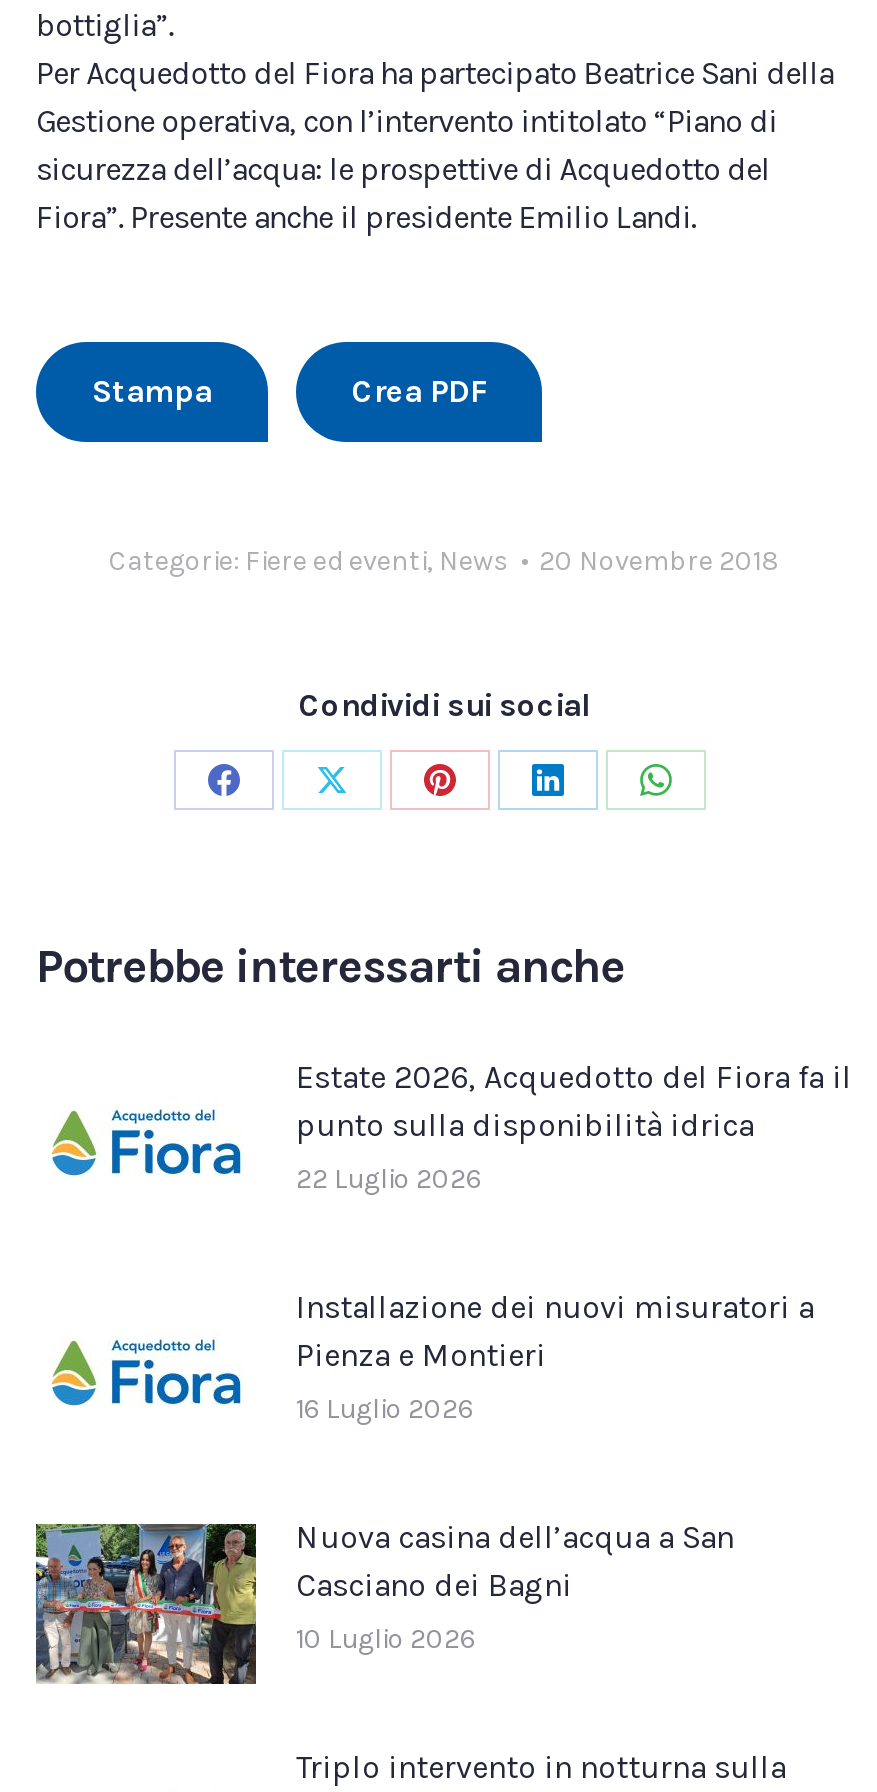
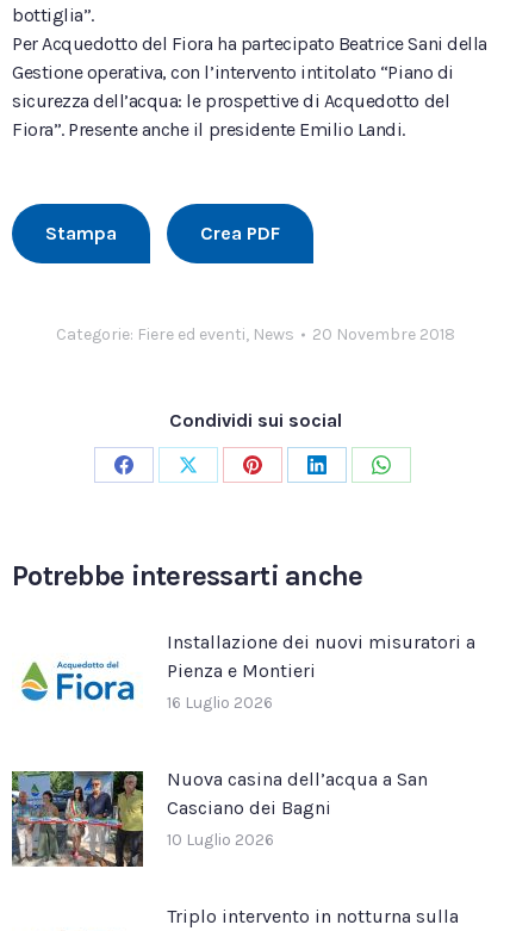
[296,1058,852,1196] Estate 2026, Acquedotto del Fiora fa il | punto sulla disponibilità idrica | 22 Luglio 2026 -> none

